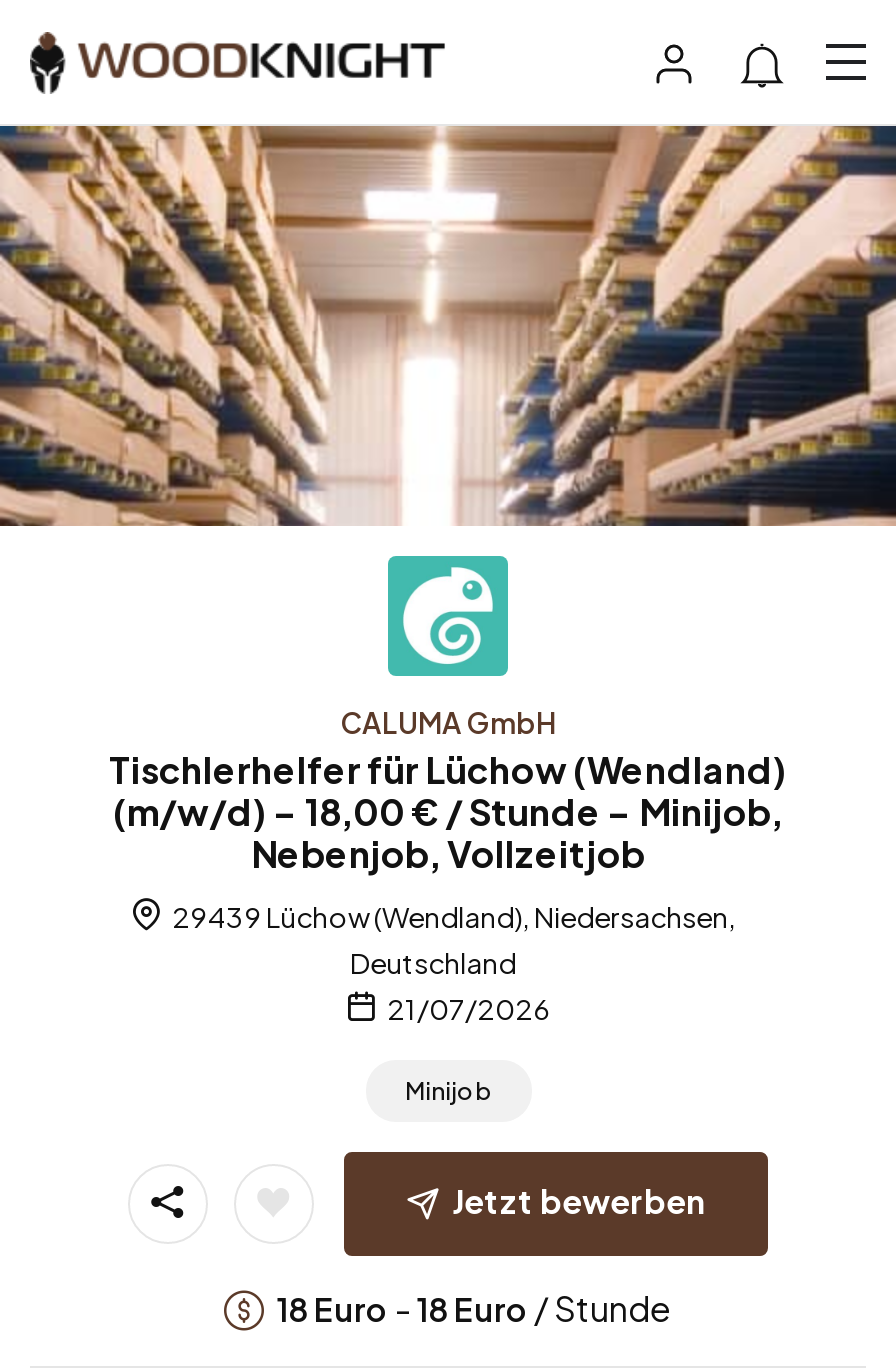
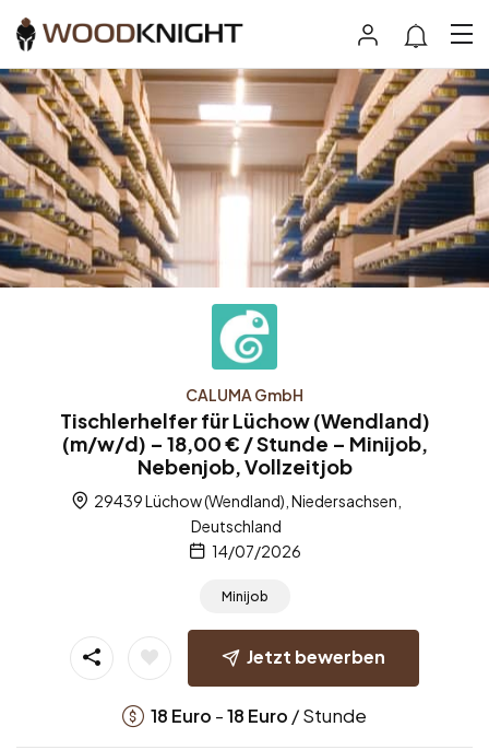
[383,991,551,1027] 21/07/2026 -> [209,542,301,561] 14/07/2026

